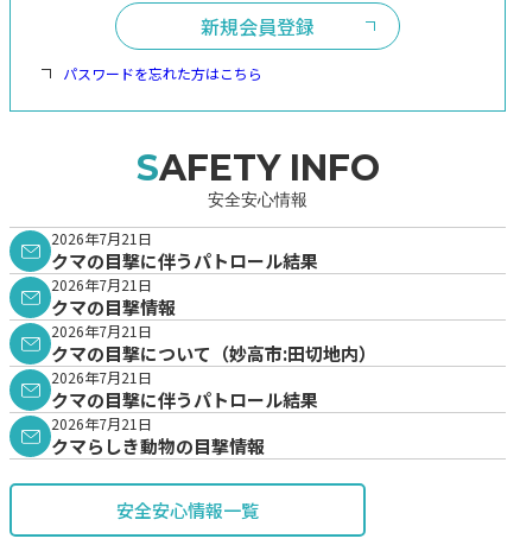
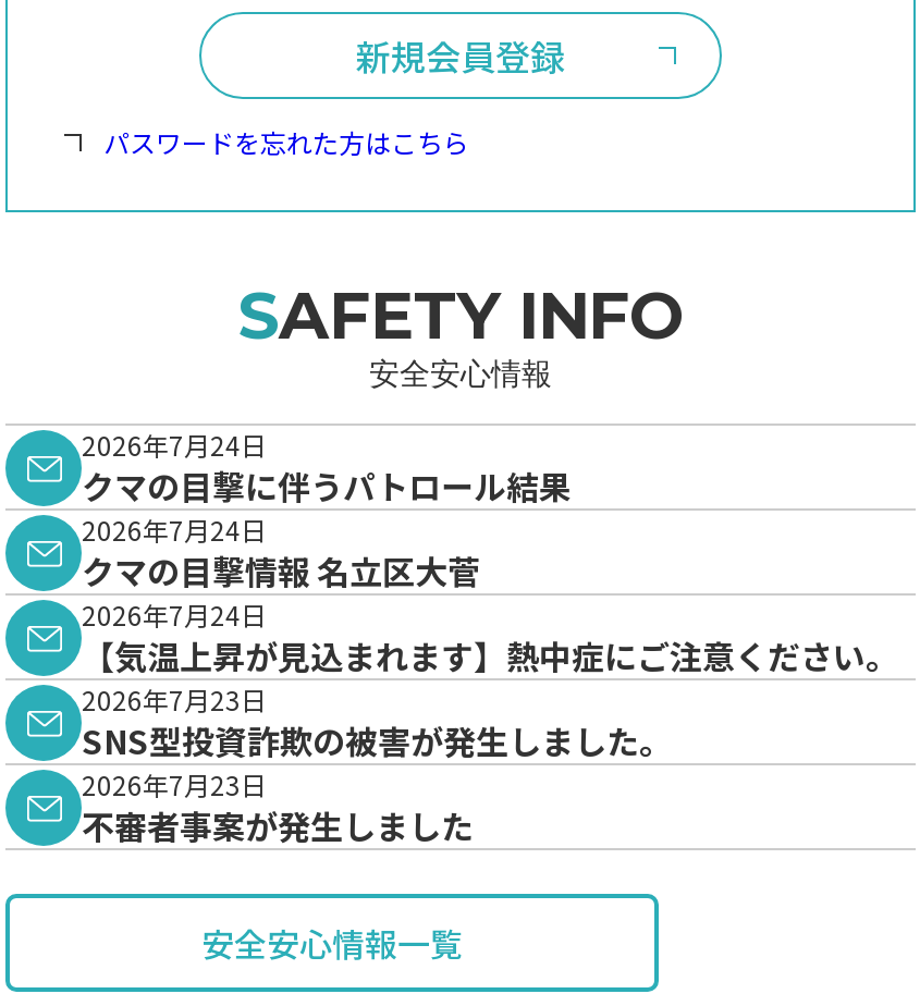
[51,228,152,249] 2026年7月21日 -> [82,427,267,464] 2026年7月24日
[51,275,376,459] 2026年7月21日 | クマの目撃情報 | 2026年7月21日 | クマの目撃について（妙高市:田切地内） | 2026年7月21日 | クマの目撃に伴うパトロール結果 | 2026年7月21日 | クマらしき動物の目撃情報 -> [82,511,898,849] 2026年7月24日 | クマの目撃情報 名立区大菅 | 2026年7月24日 | 【気温上昇が見込まれます】熱中症にご注意ください。 | 2026年7月23日 | SNS型投資詐欺の被害が発生しました。 | 2026年7月23日 | 不審者事案が発生しました

